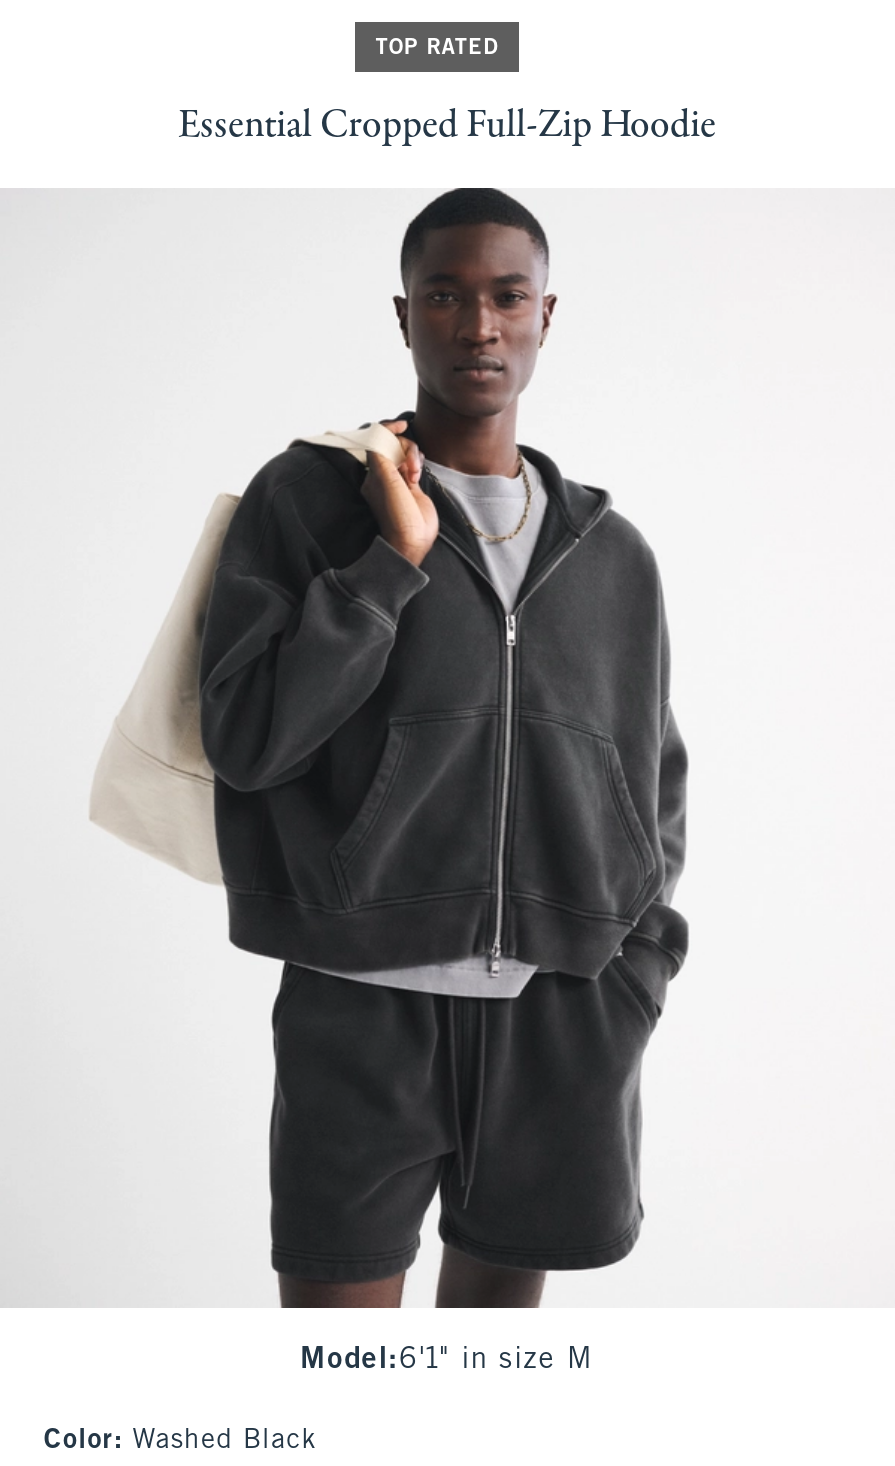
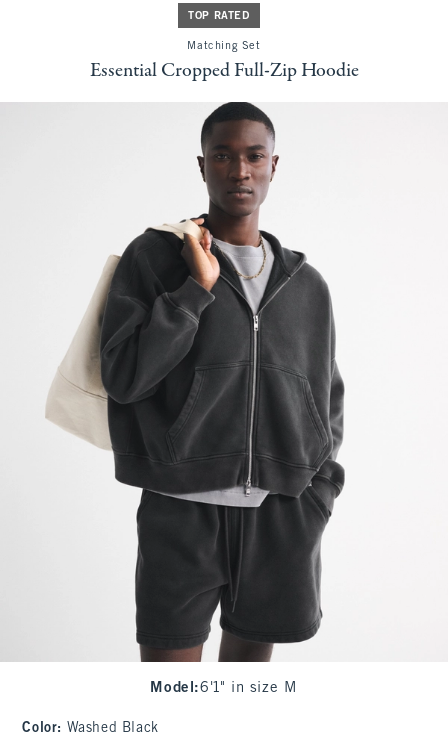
none -> [187,41,261,51] Matching Set

